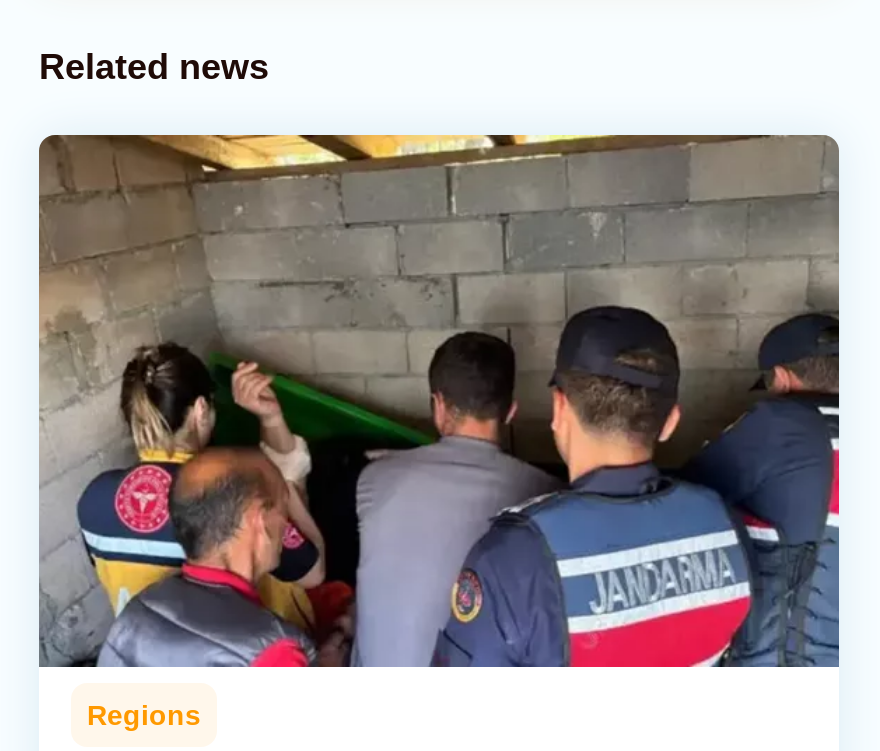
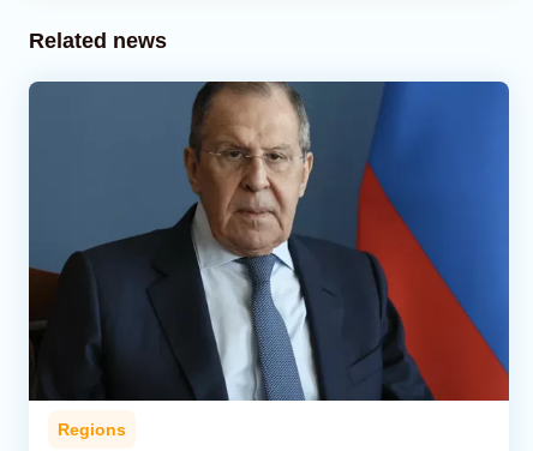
[37,133,841,669] [image] -> [28,80,510,402] [image]

